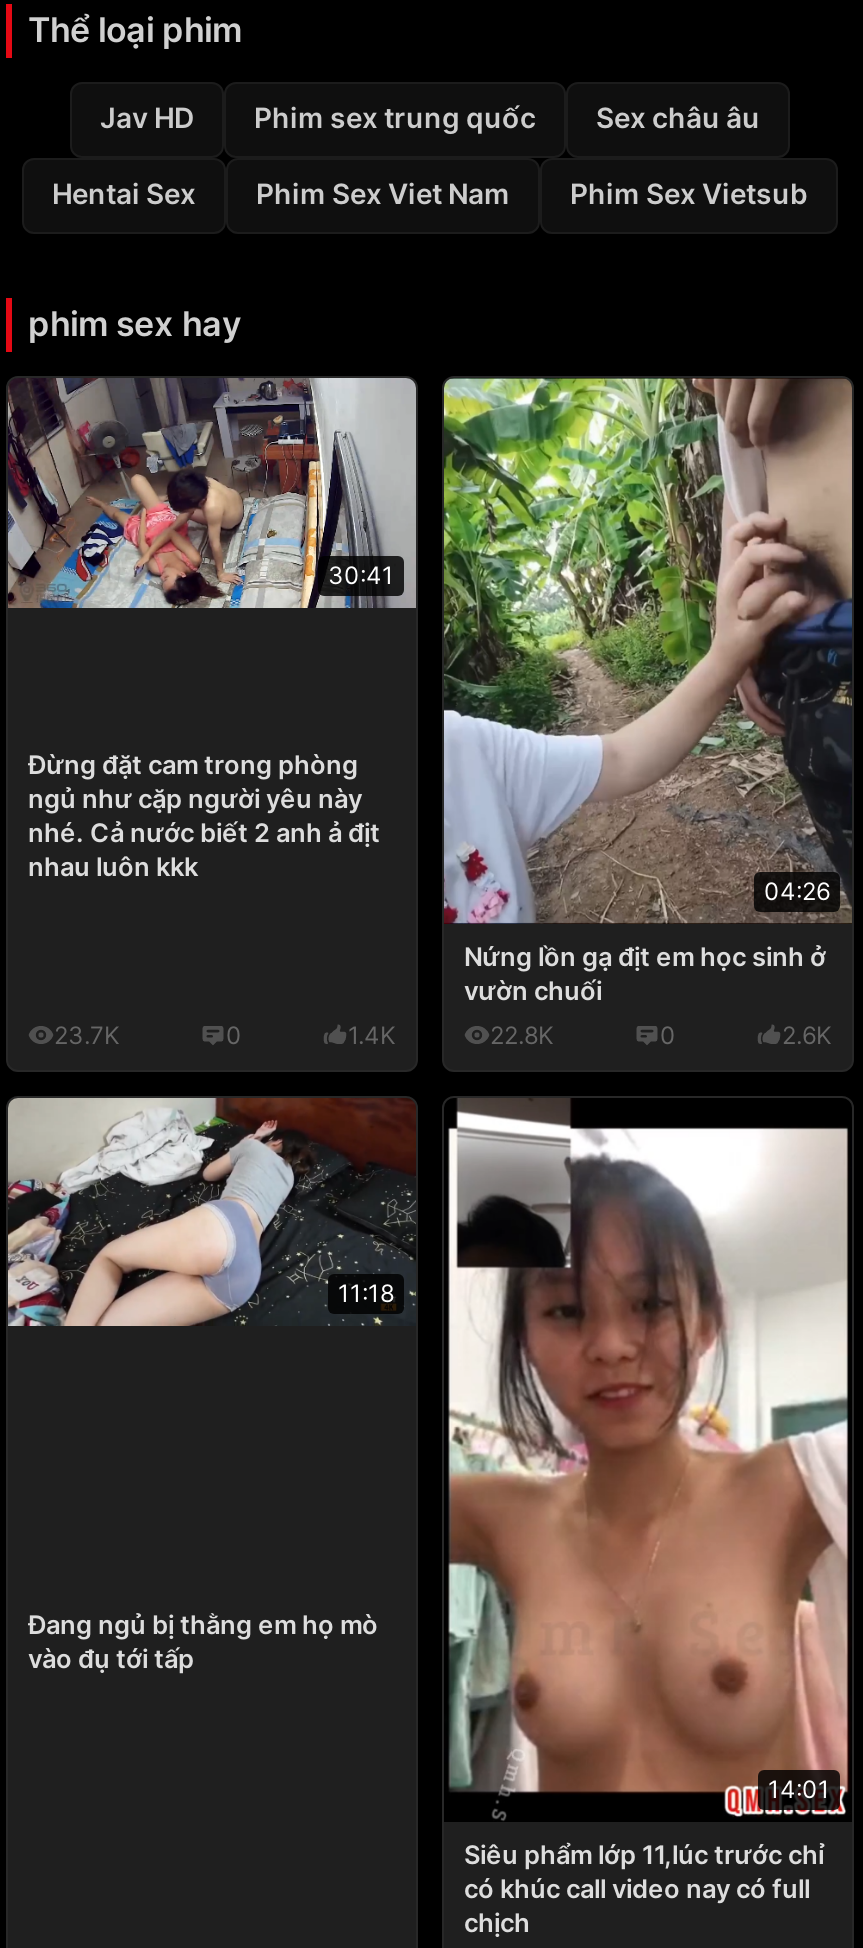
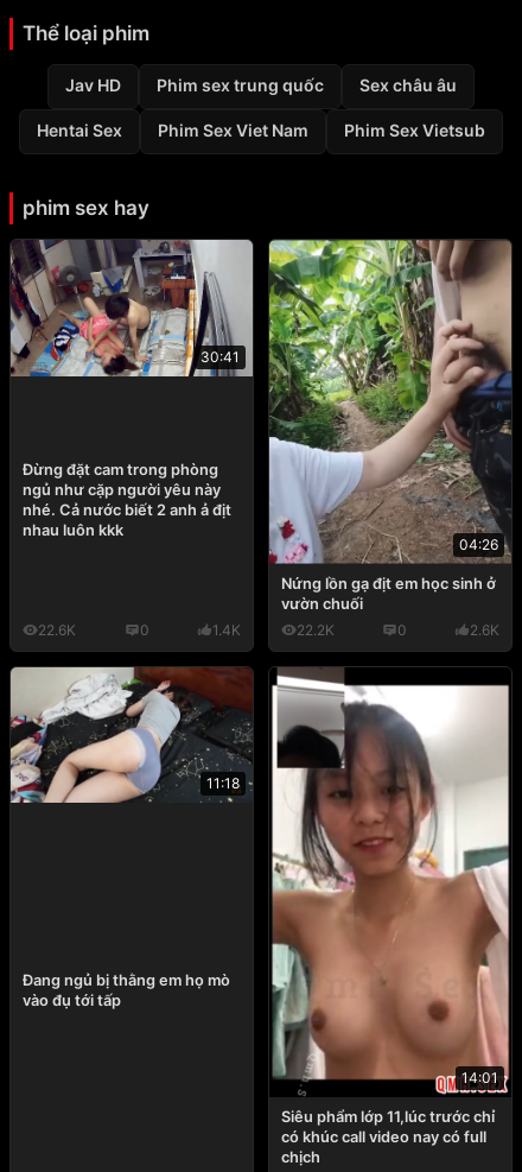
[54,1019,120,1049] 23.7K -> [38,620,76,638] 22.6K
[490,1019,554,1049] 22.8K -> [297,620,335,638] 22.2K

